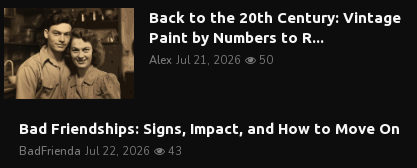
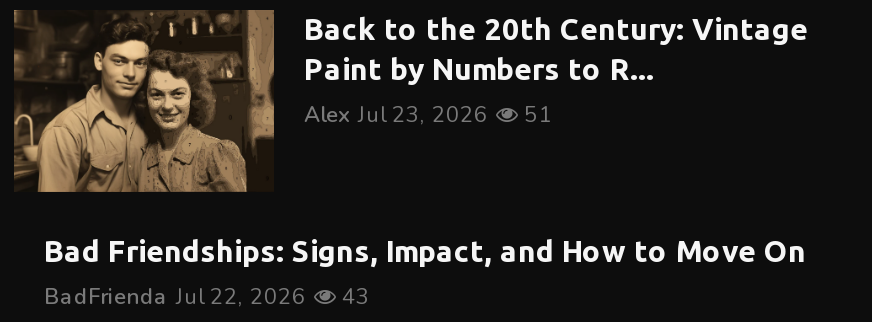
[149,53,241,68] Alex Jul 21, 2026 -> [304,100,488,130] Alex Jul 23, 2026
[256,53,273,68] 50 -> [518,100,552,130] 51

